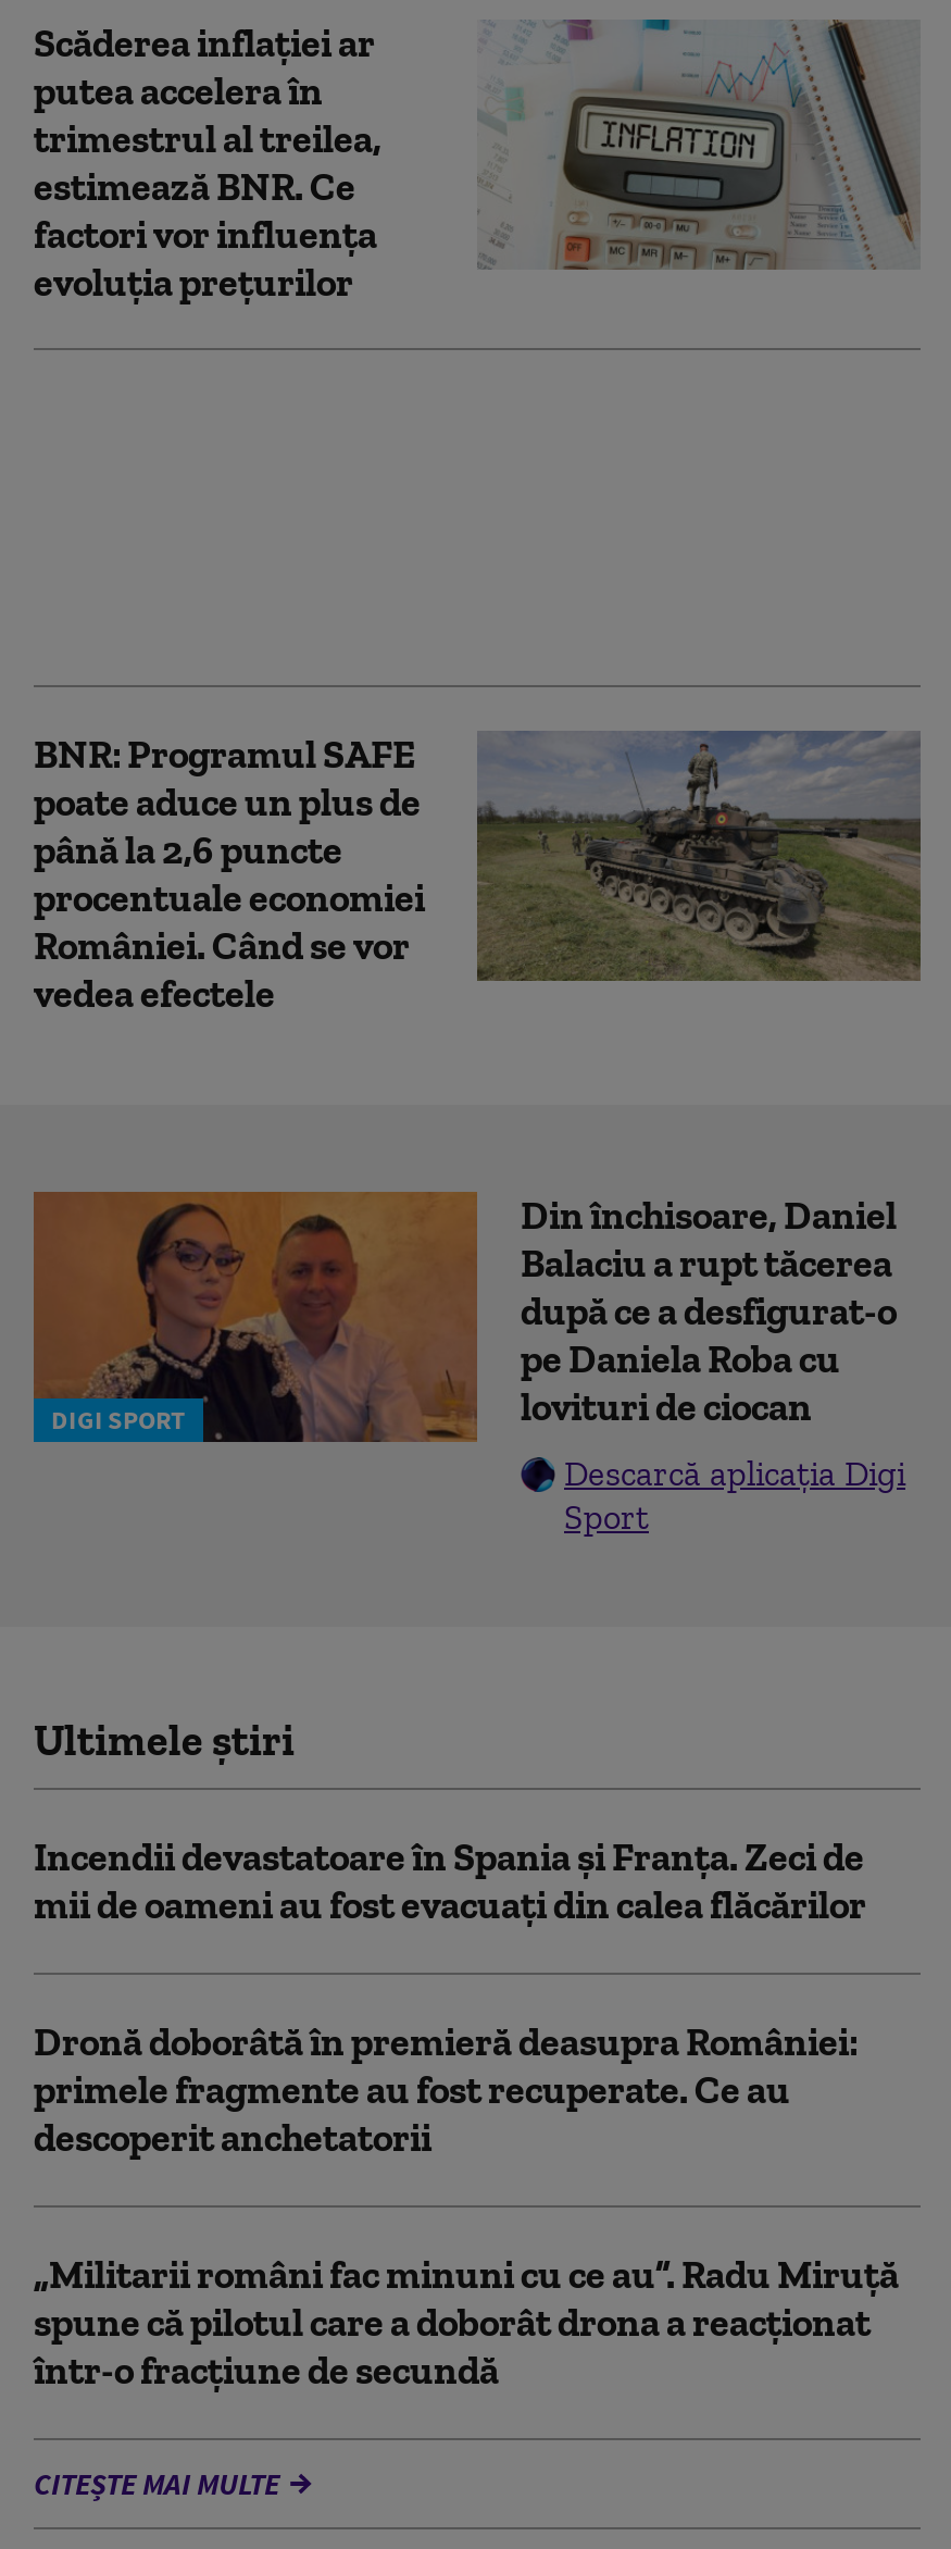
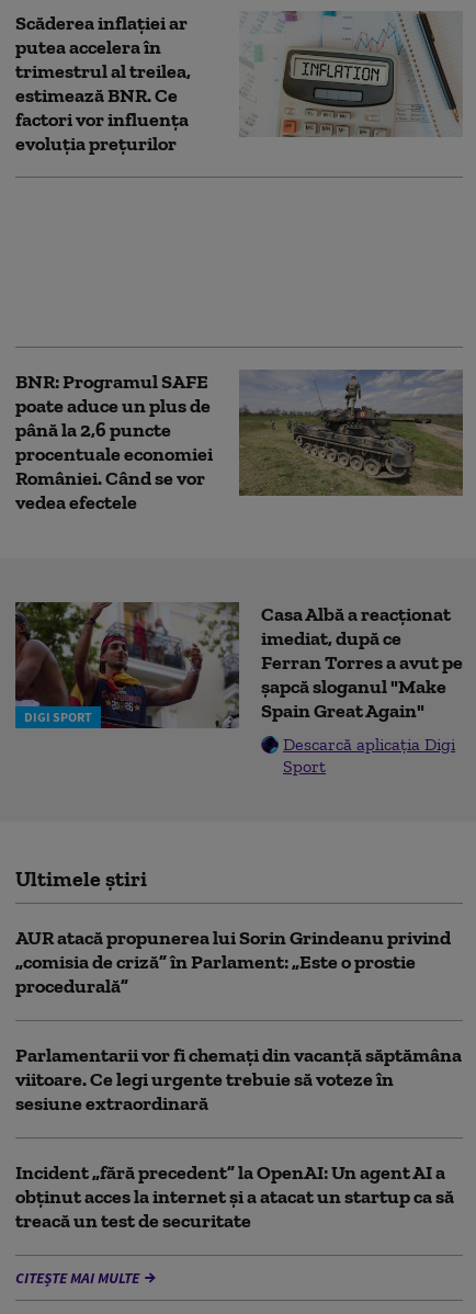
[32,1190,897,1444] [image] | Din închisoare, Daniel | Balaciu a rupt tăcerea | după ce a desfigurat-o | pe Daniela Roba cu | lovituri de ciocan -> [14,601,463,729] [image] | Casa Albă a reacționat | imediat, după ce | Ferran Torres a avut pe | șapcă sloganul "Make | Spain Great Again"
[34,1834,866,1930] Incendii devastatoare în Spania și Franța. Zeci de | mii de oameni au fost evacuați din calea flăcărilor -> [15,926,451,998] AUR atacă propunerea lui Sorin Grindeanu privind | „comisia de criză” în Parlament: „Este o prostie | procedurală”
[34,2019,858,2163] Dronă doborâtă în premieră deasupra României: | primele fragmente au fost recuperate. Ce au | descoperit anchetatorii -> [15,1043,462,1116] Parlamentarii vor fi chemați din vacanță săptămâna | viitoare. Ce legi urgente trebuie să voteze în | sesiune extraordinară
[34,2252,899,2395] „Militarii români fac minuni cu ce au”. Radu Miruță | spune că pilotul care a doborât drona a reacționat | într-o fracțiune de secundă -> [15,1161,454,1233] Incident „fără precedent” la OpenAI: Un agent AI a | obținut acces la internet și a atacat un startup ca să | treacă un test de securitate

